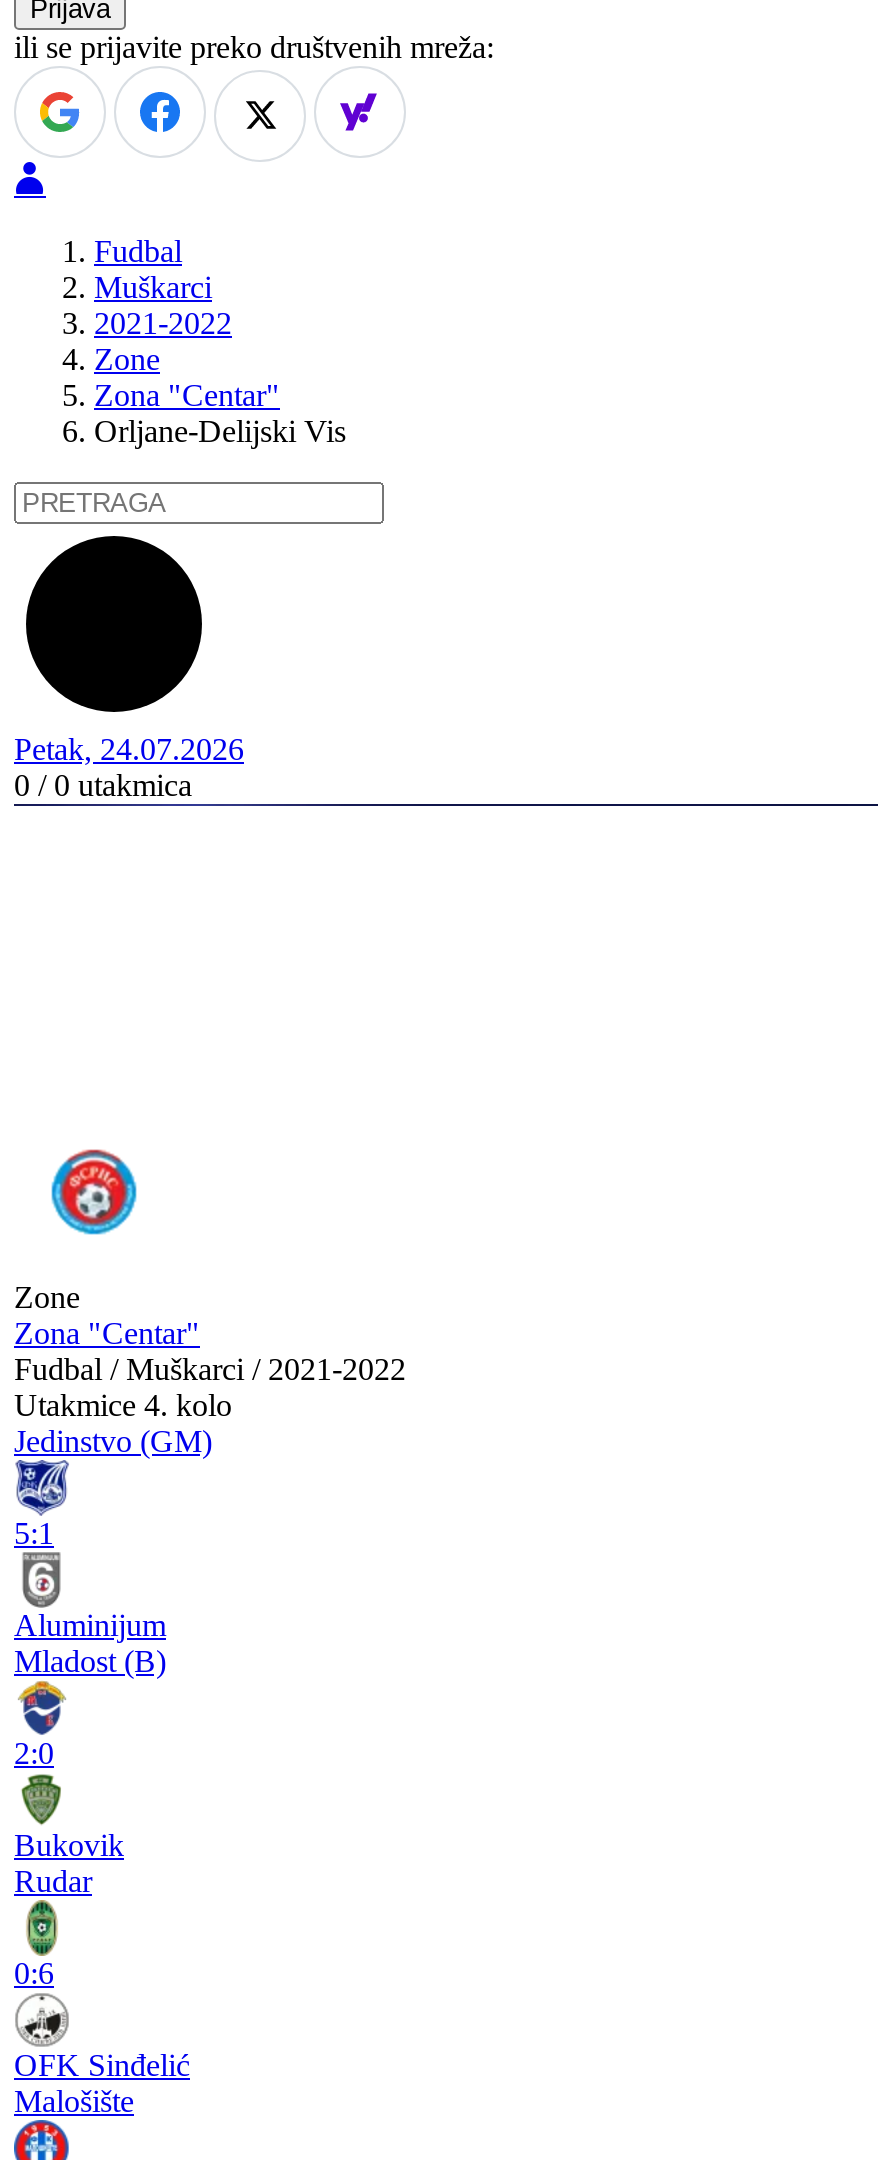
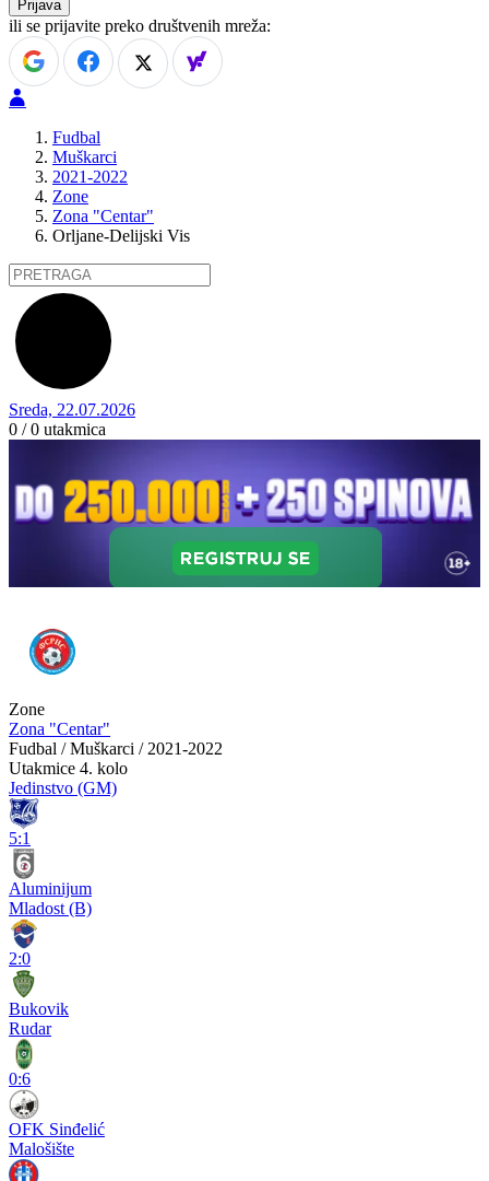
[14,732,244,766] Petak, 24.07.2026 -> [9,400,135,419] Sreda, 22.07.2026
none -> [8,440,481,588] [image]

